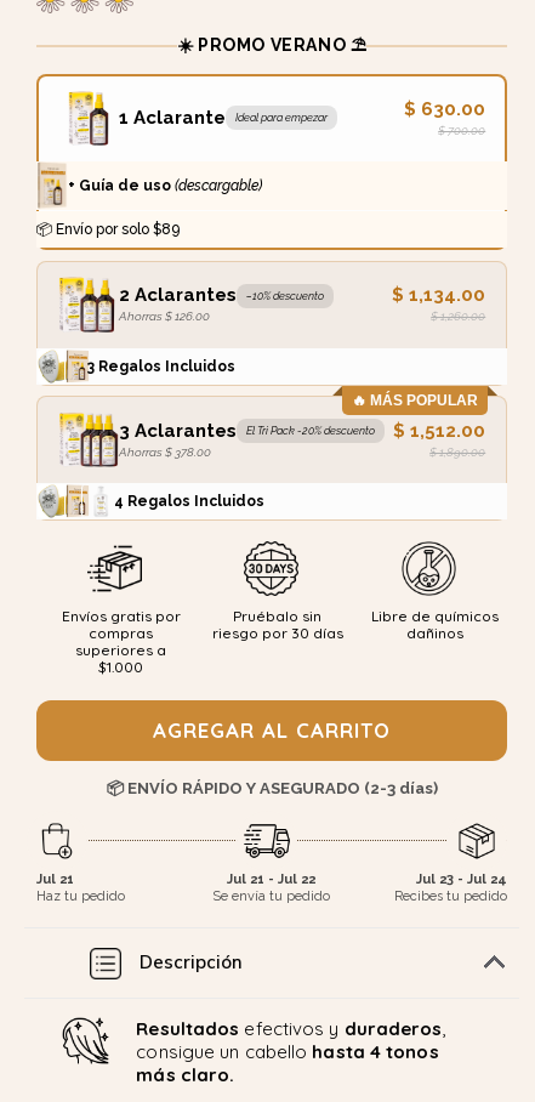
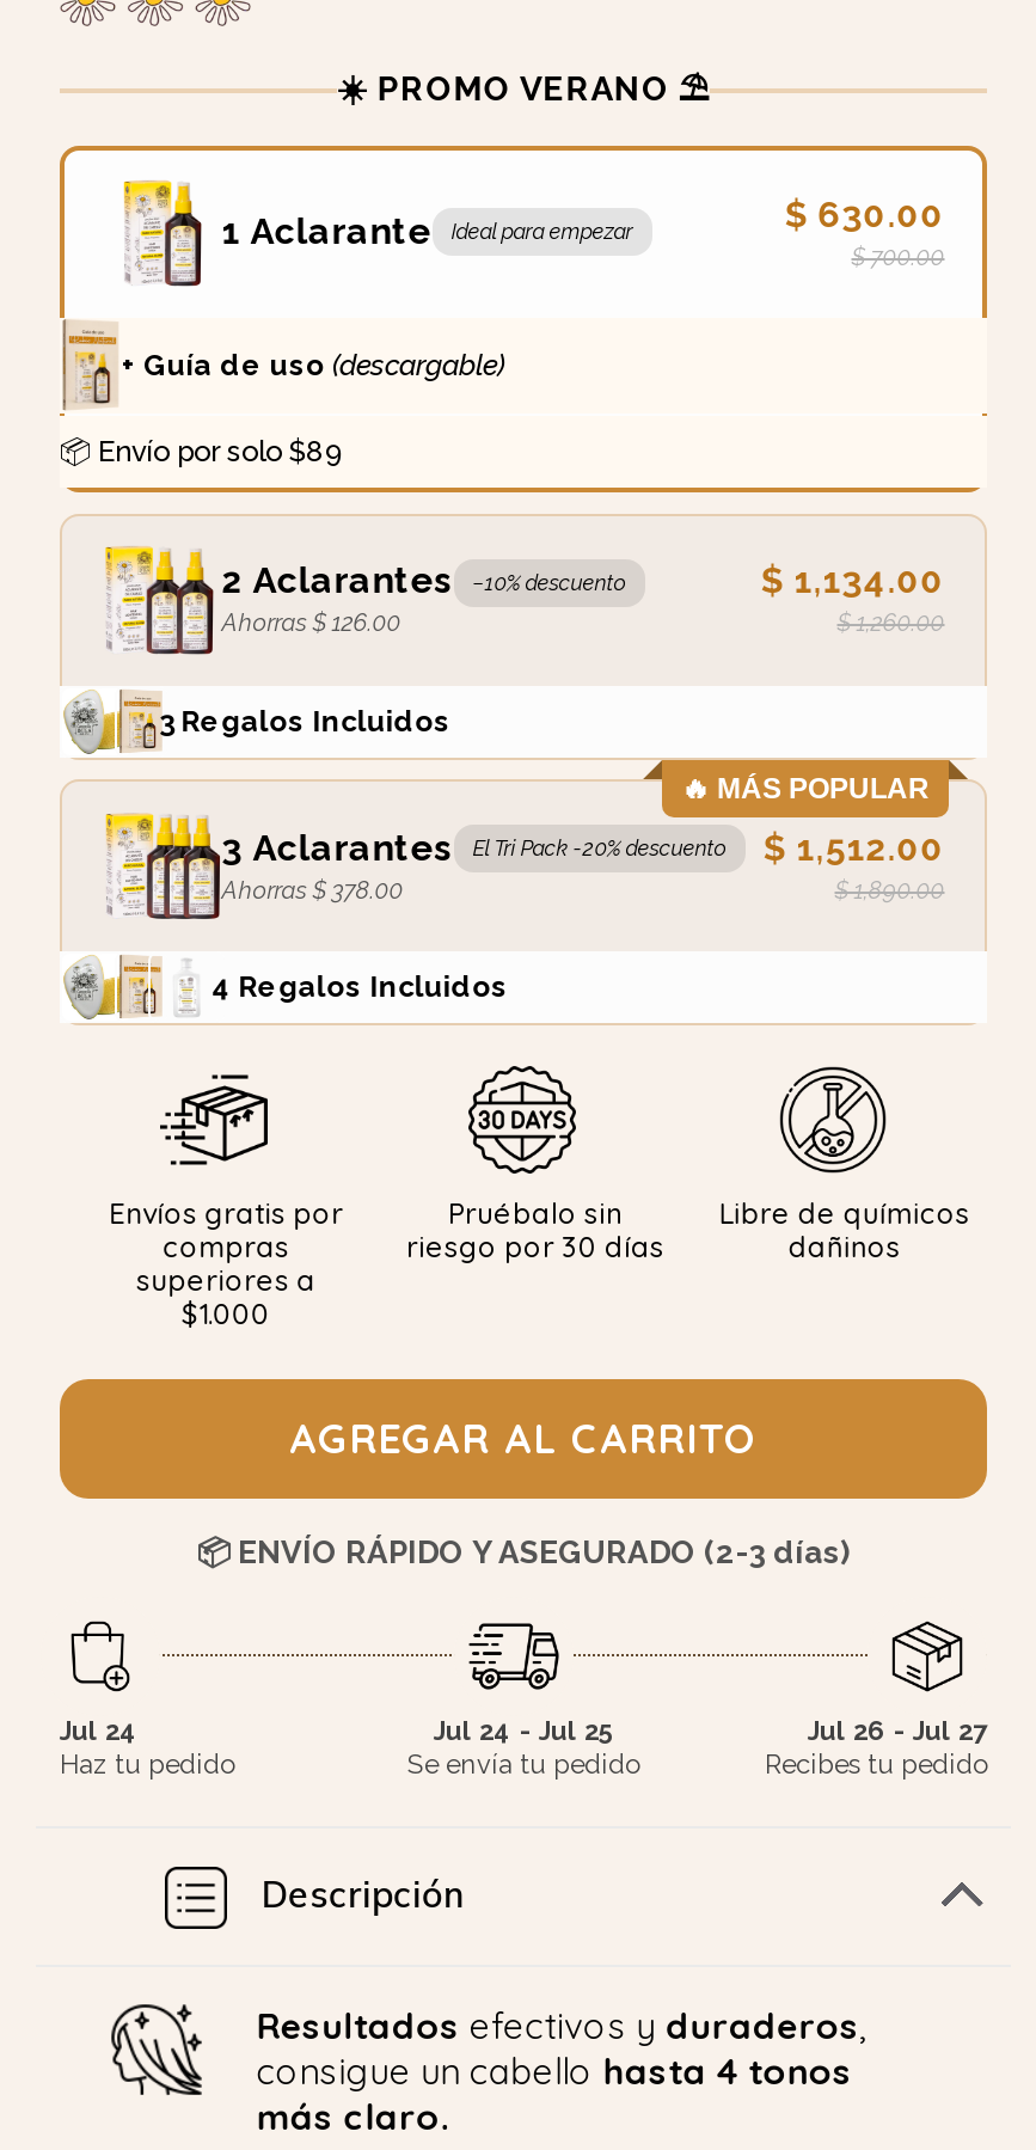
[36,871,74,887] Jul 21 -> [60,1715,139,1746] Jul 24
[227,871,316,887] Jul 21 - Jul 22 -> [434,1715,613,1746] Jul 24 - Jul 25
[416,871,507,887] Jul 23 - Jul 24 -> [808,1715,987,1746] Jul 26 - Jul 27

